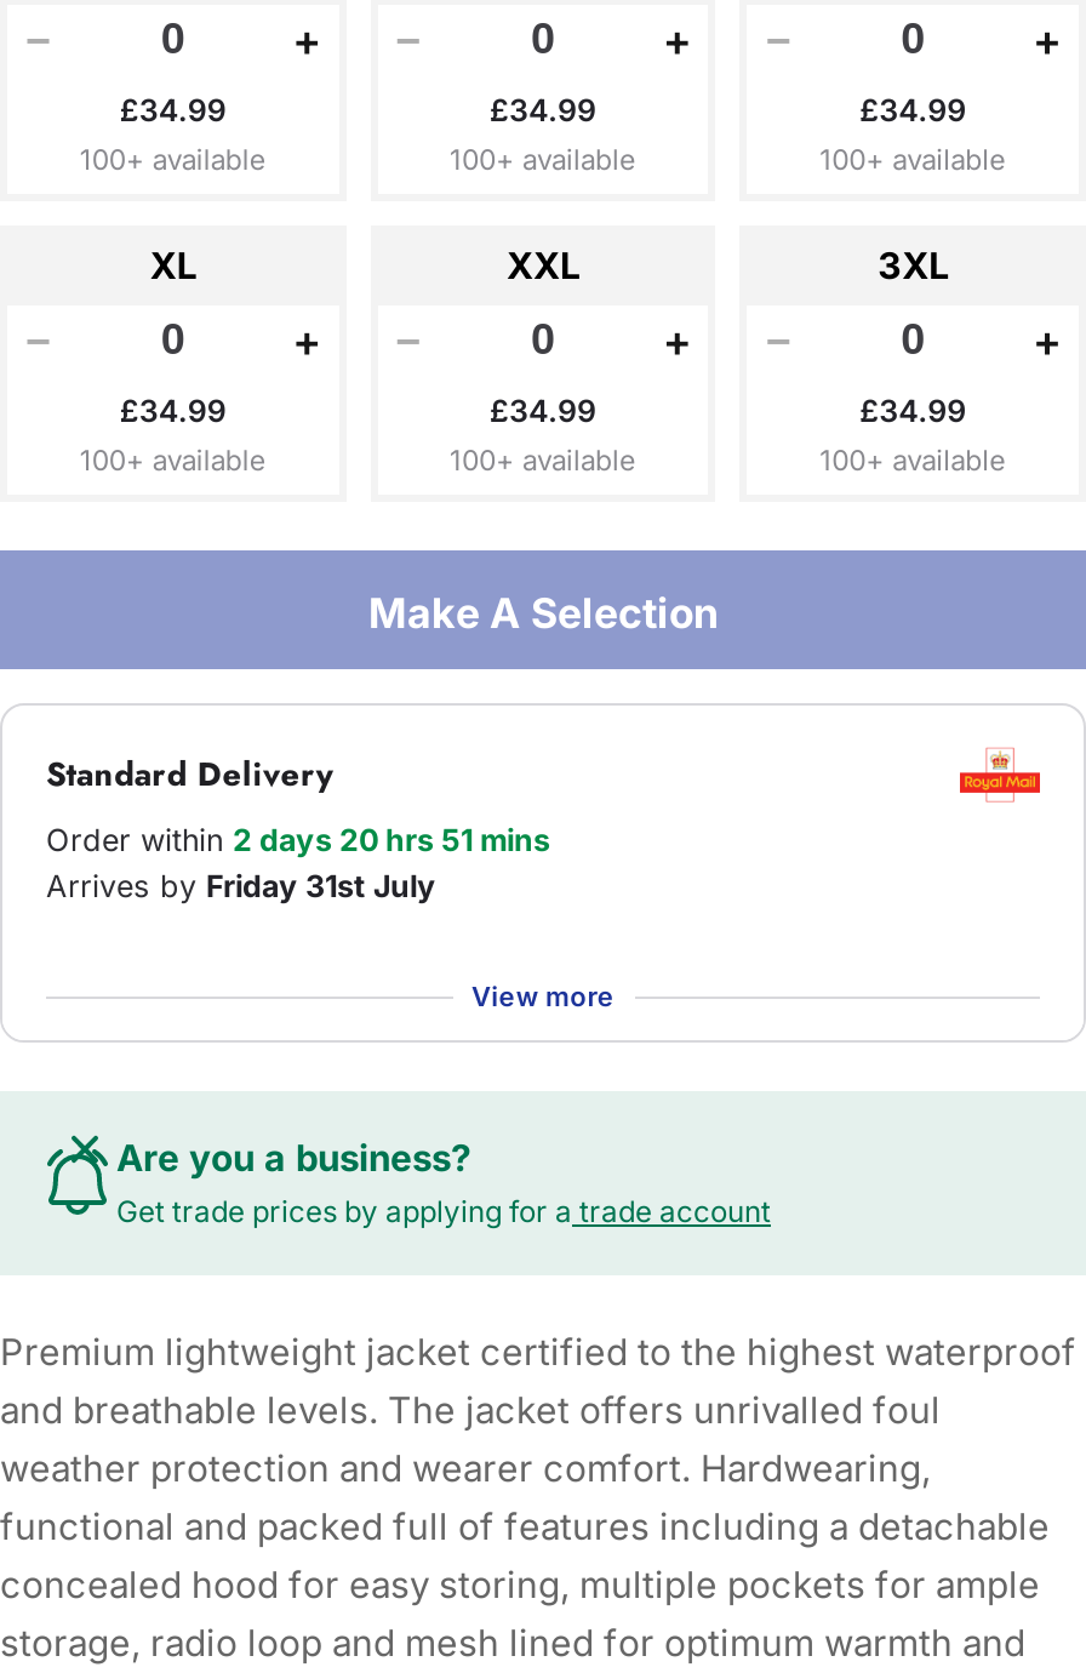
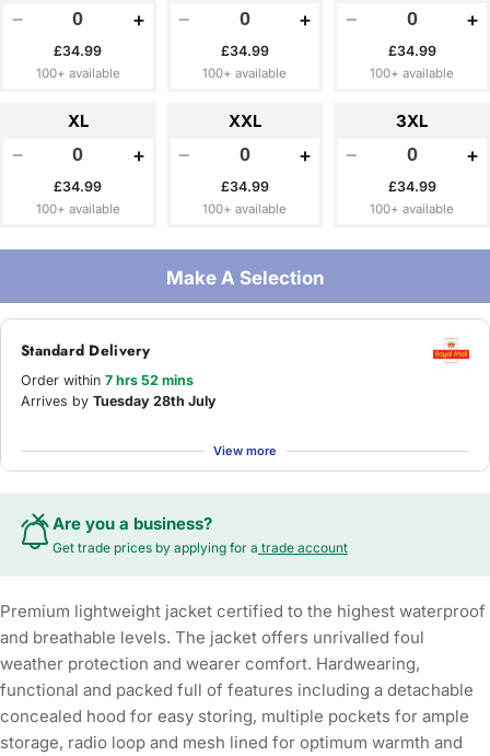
[46,822,550,905] Order within 2 days 20 hrs 51 mins | Arrives by Friday 31st July -> [21,372,217,409] Order within 7 hrs 52 mins | Arrives by Tuesday 28th July

